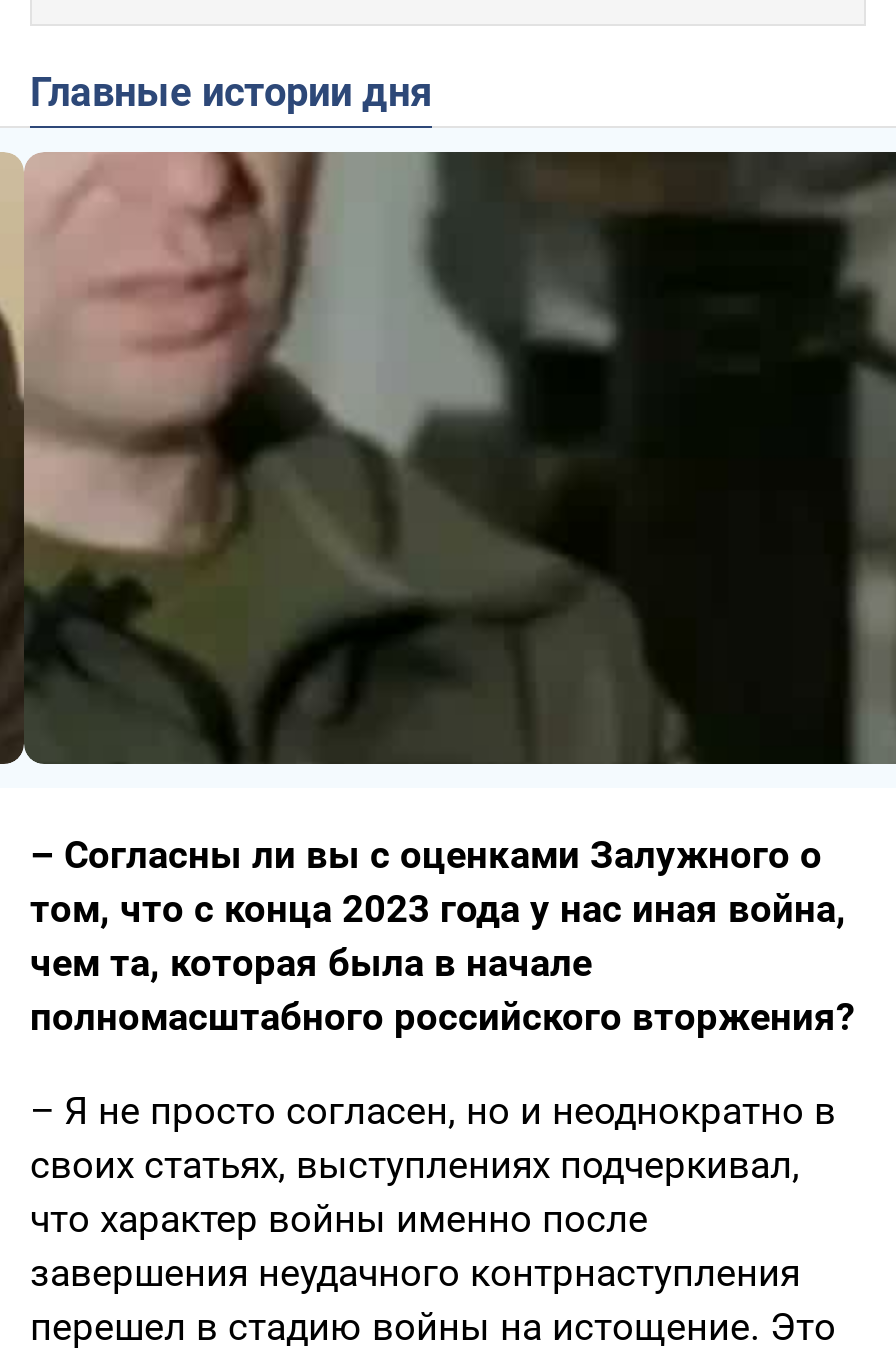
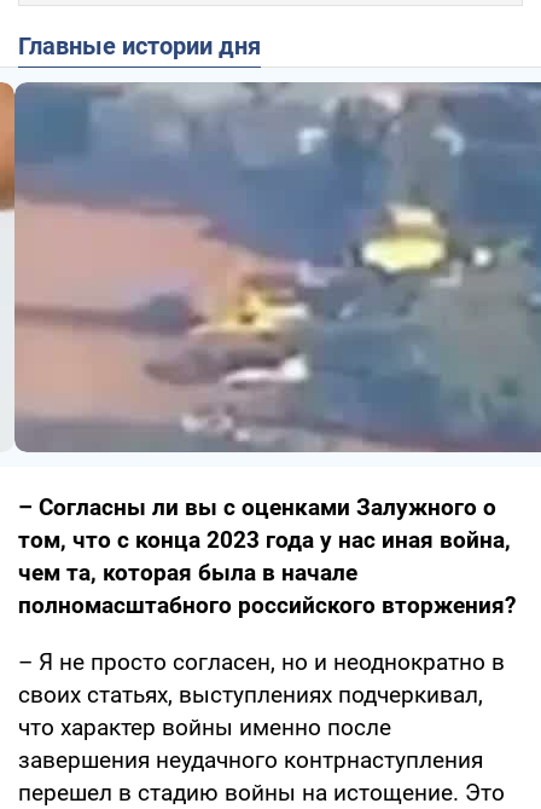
[6,150,890,766] [image] -> [4,81,537,453] [image]

